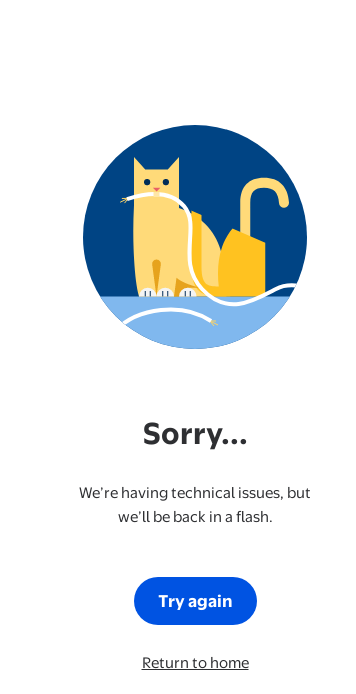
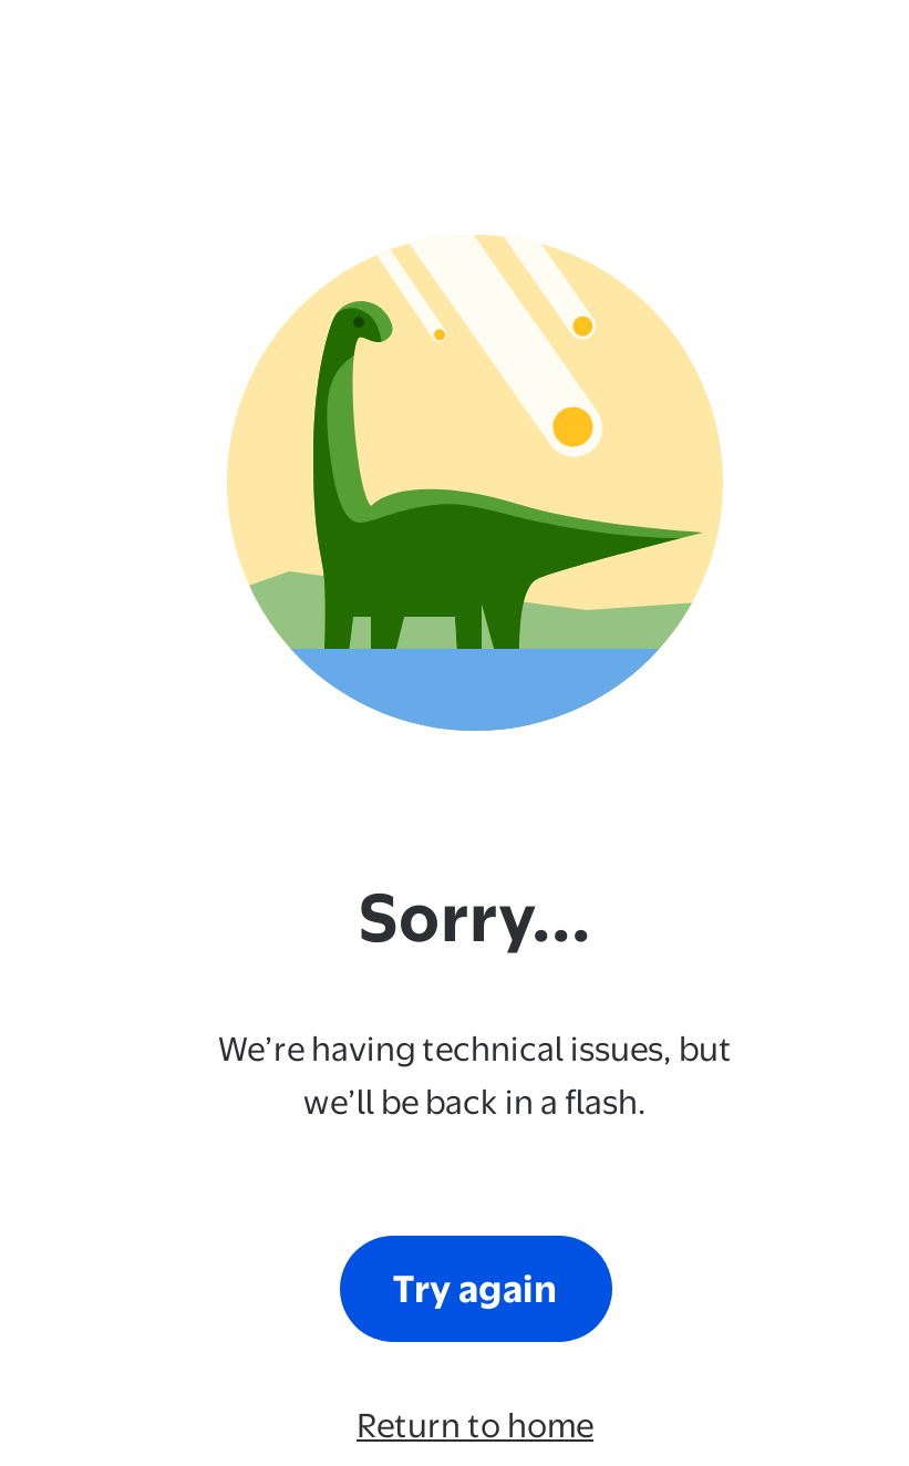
[82,124,308,327] [image] -> [227,235,723,680] [image]

